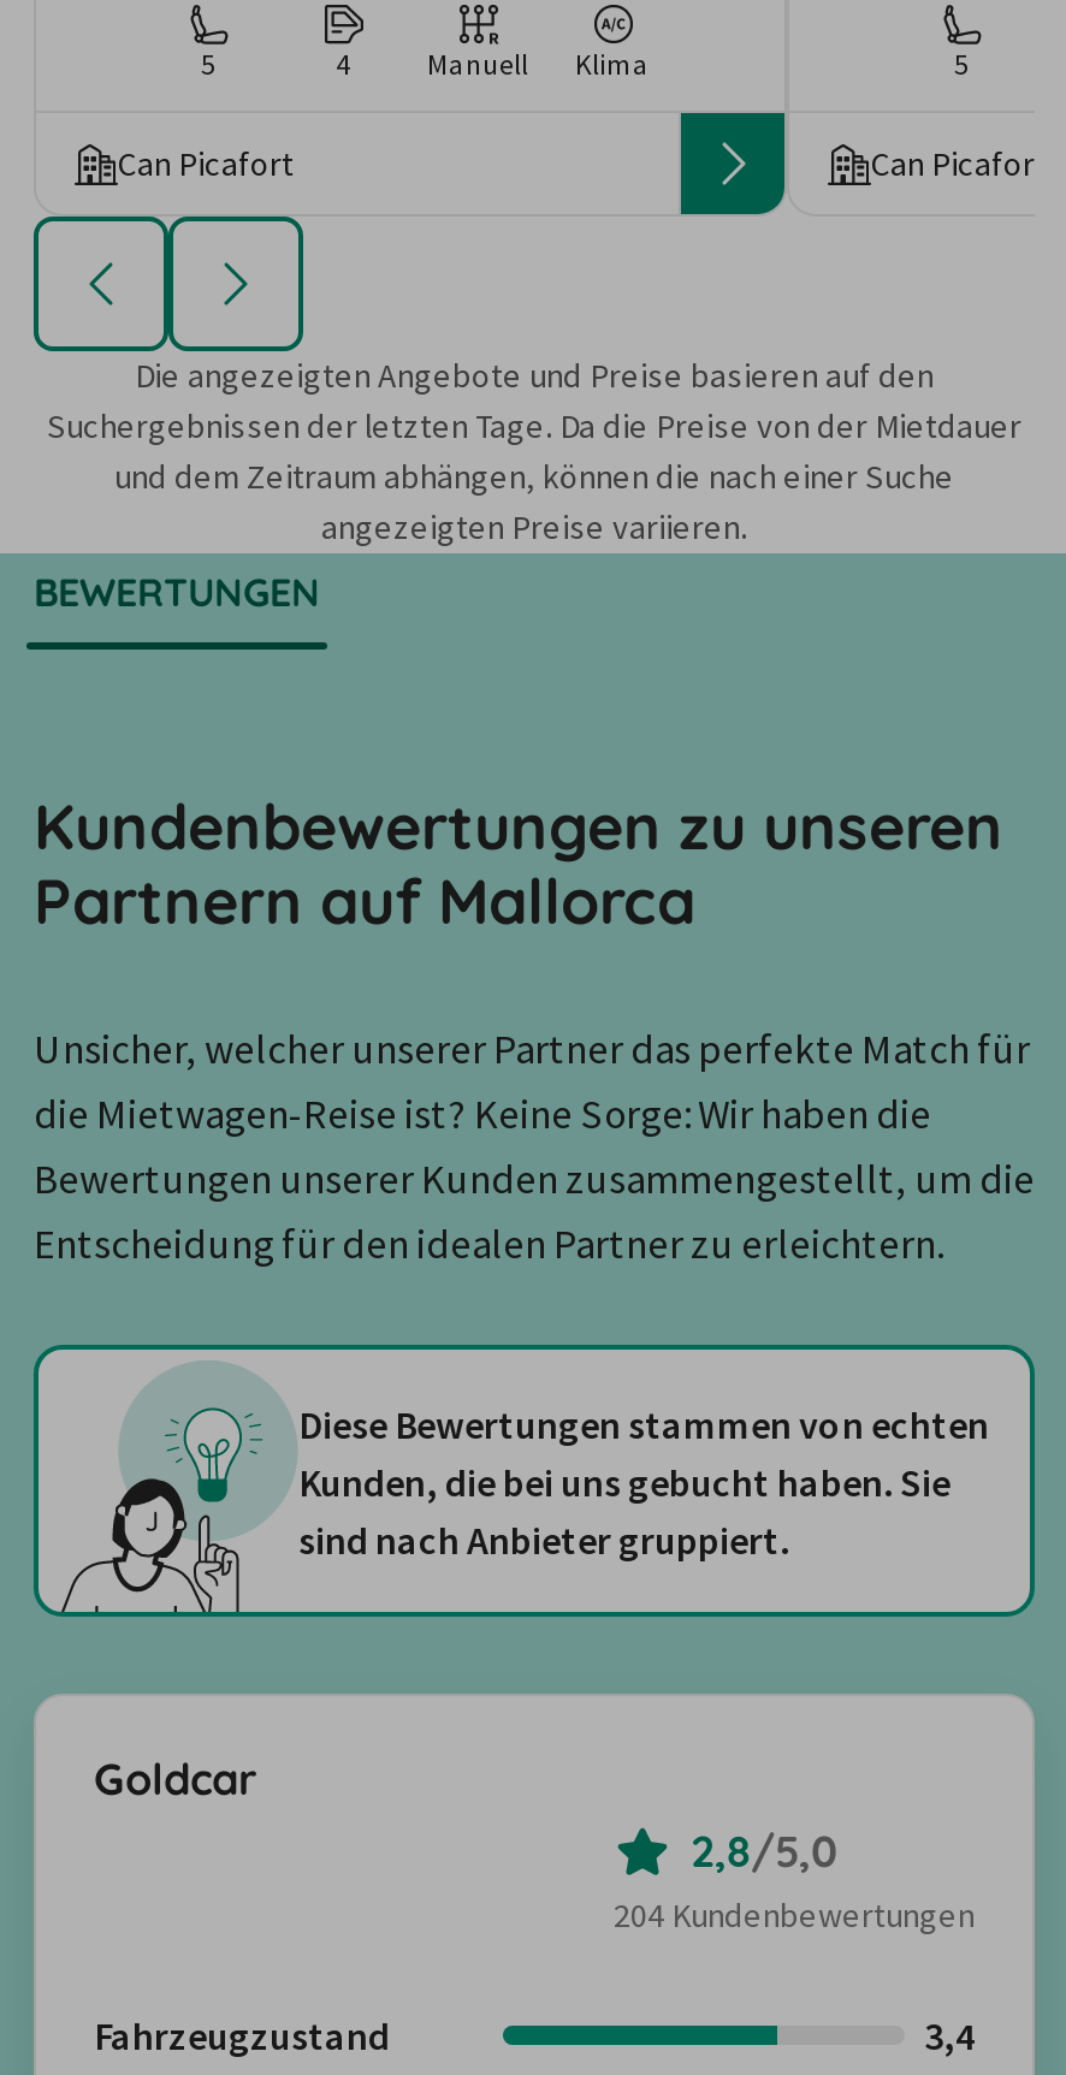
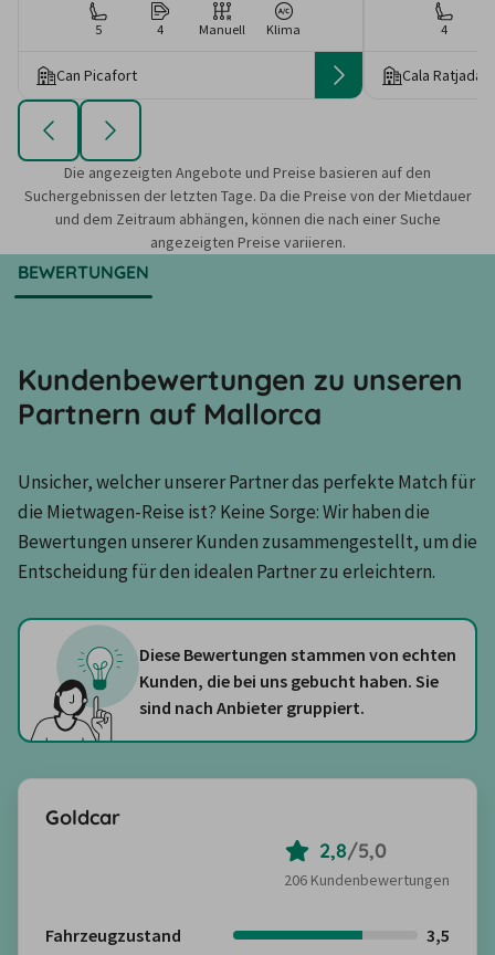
[954,46,969,83] 5 -> [440,21,447,38] 4
[871,141,1047,185] Can Picafort -> [402,65,483,85] Cala Ratjada
[614,1892,975,1936] 204 Kundenbewertungen -> [284,869,450,889] 206 Kundenbewertungen
[924,2010,975,2058] 3,4 -> [426,924,450,946] 3,5

